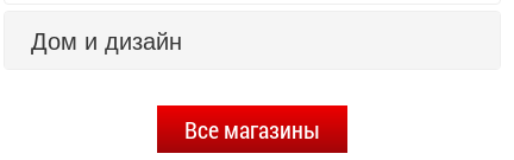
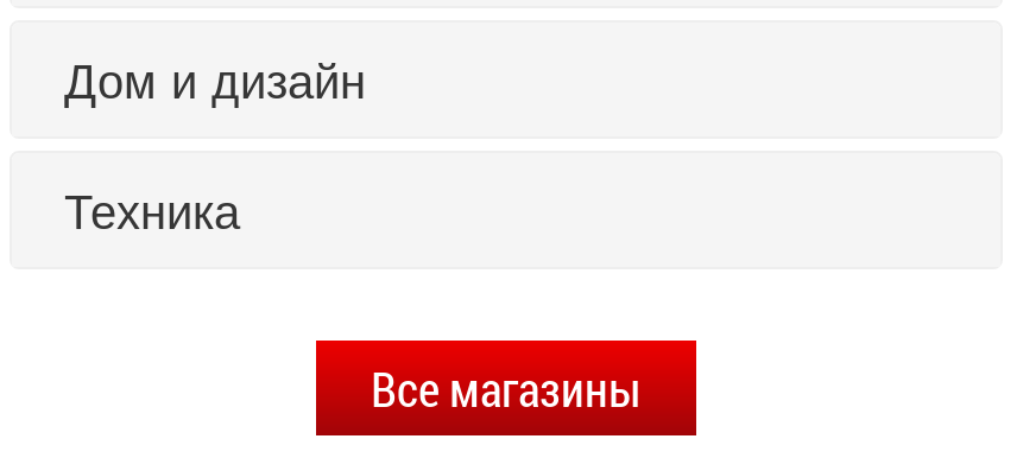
none -> [64,175,240,244] Техника

